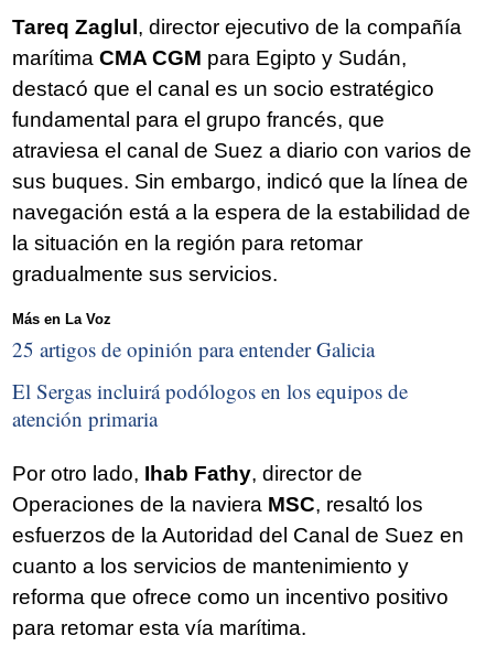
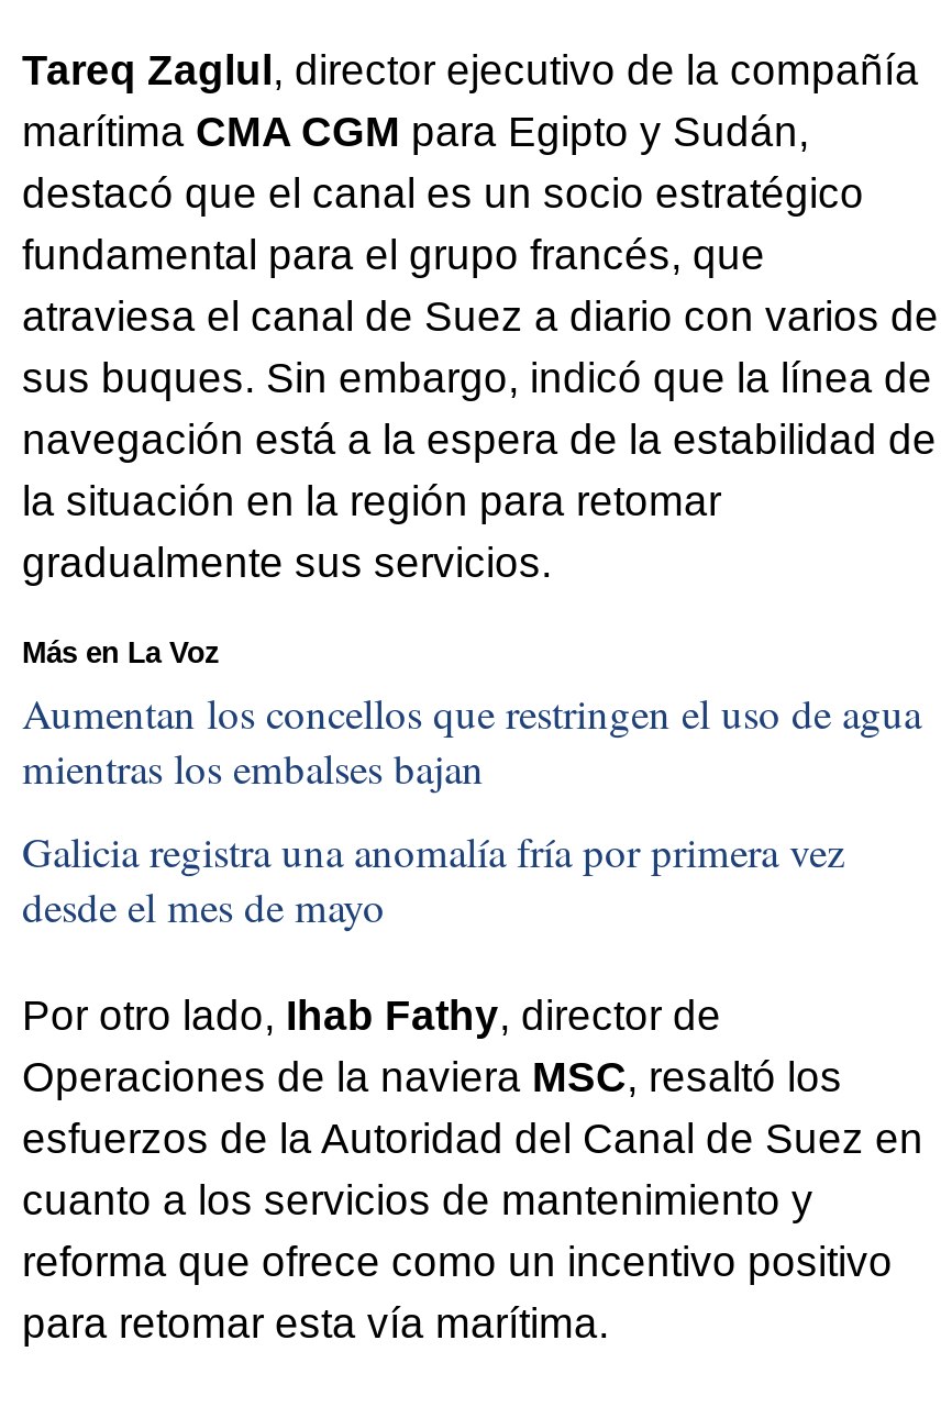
[12,335,375,363] 25 artigos de opinión para entender Galicia -> [22,685,921,795] Aumentan los concellos que restringen el uso de agua | mientras los embalses bajan
[12,377,408,432] El Sergas incluirá podólogos en los equipos de | atención primaria -> [22,823,844,933] Galicia registra una anomalía fría por primera vez | desde el mes de mayo

